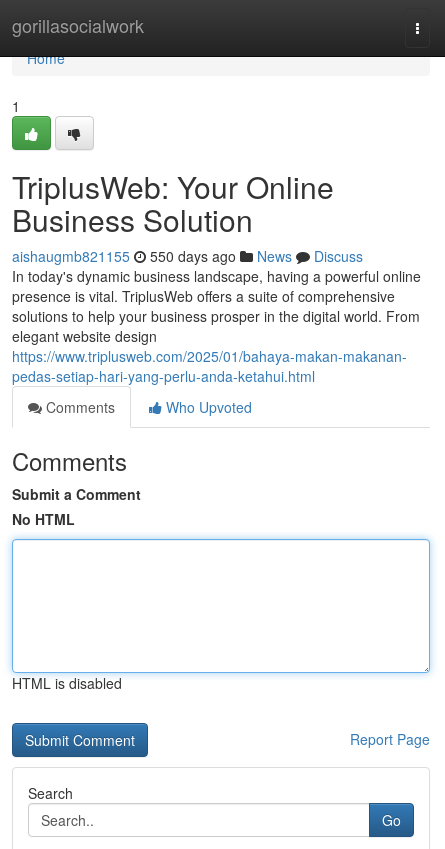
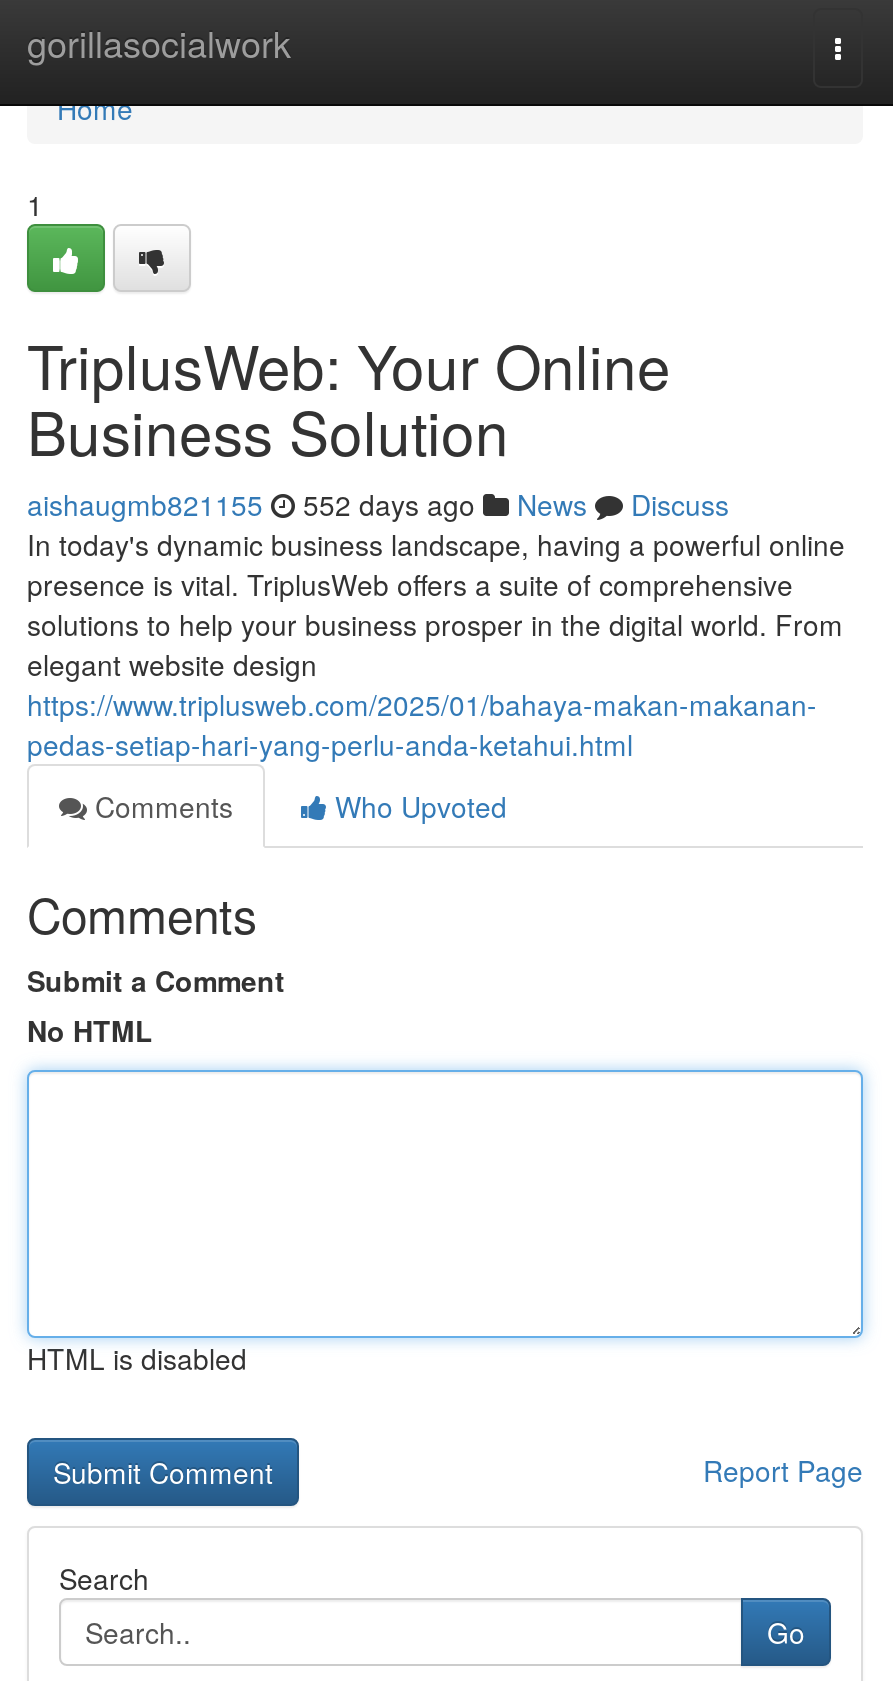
[12,246,363,266] aishaugmb821155 550 days ago News Discuss -> [27,484,729,524] aishaugmb821155 552 days ago News Discuss

